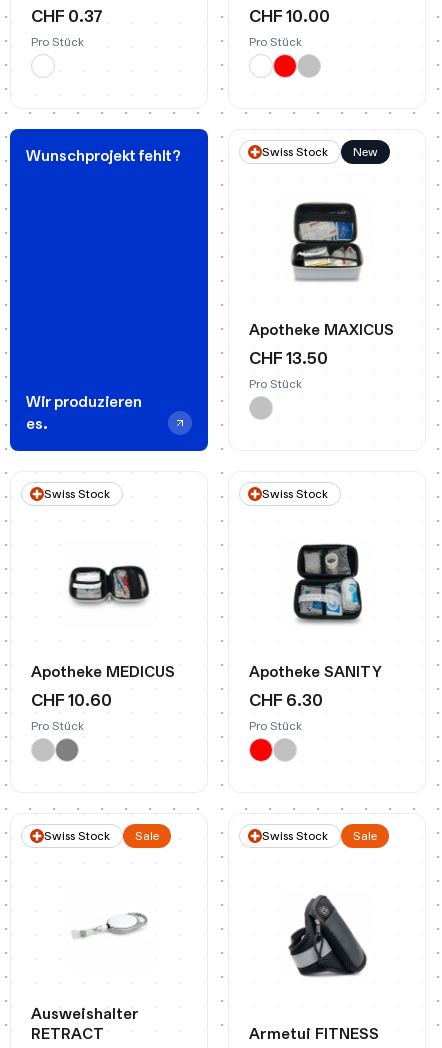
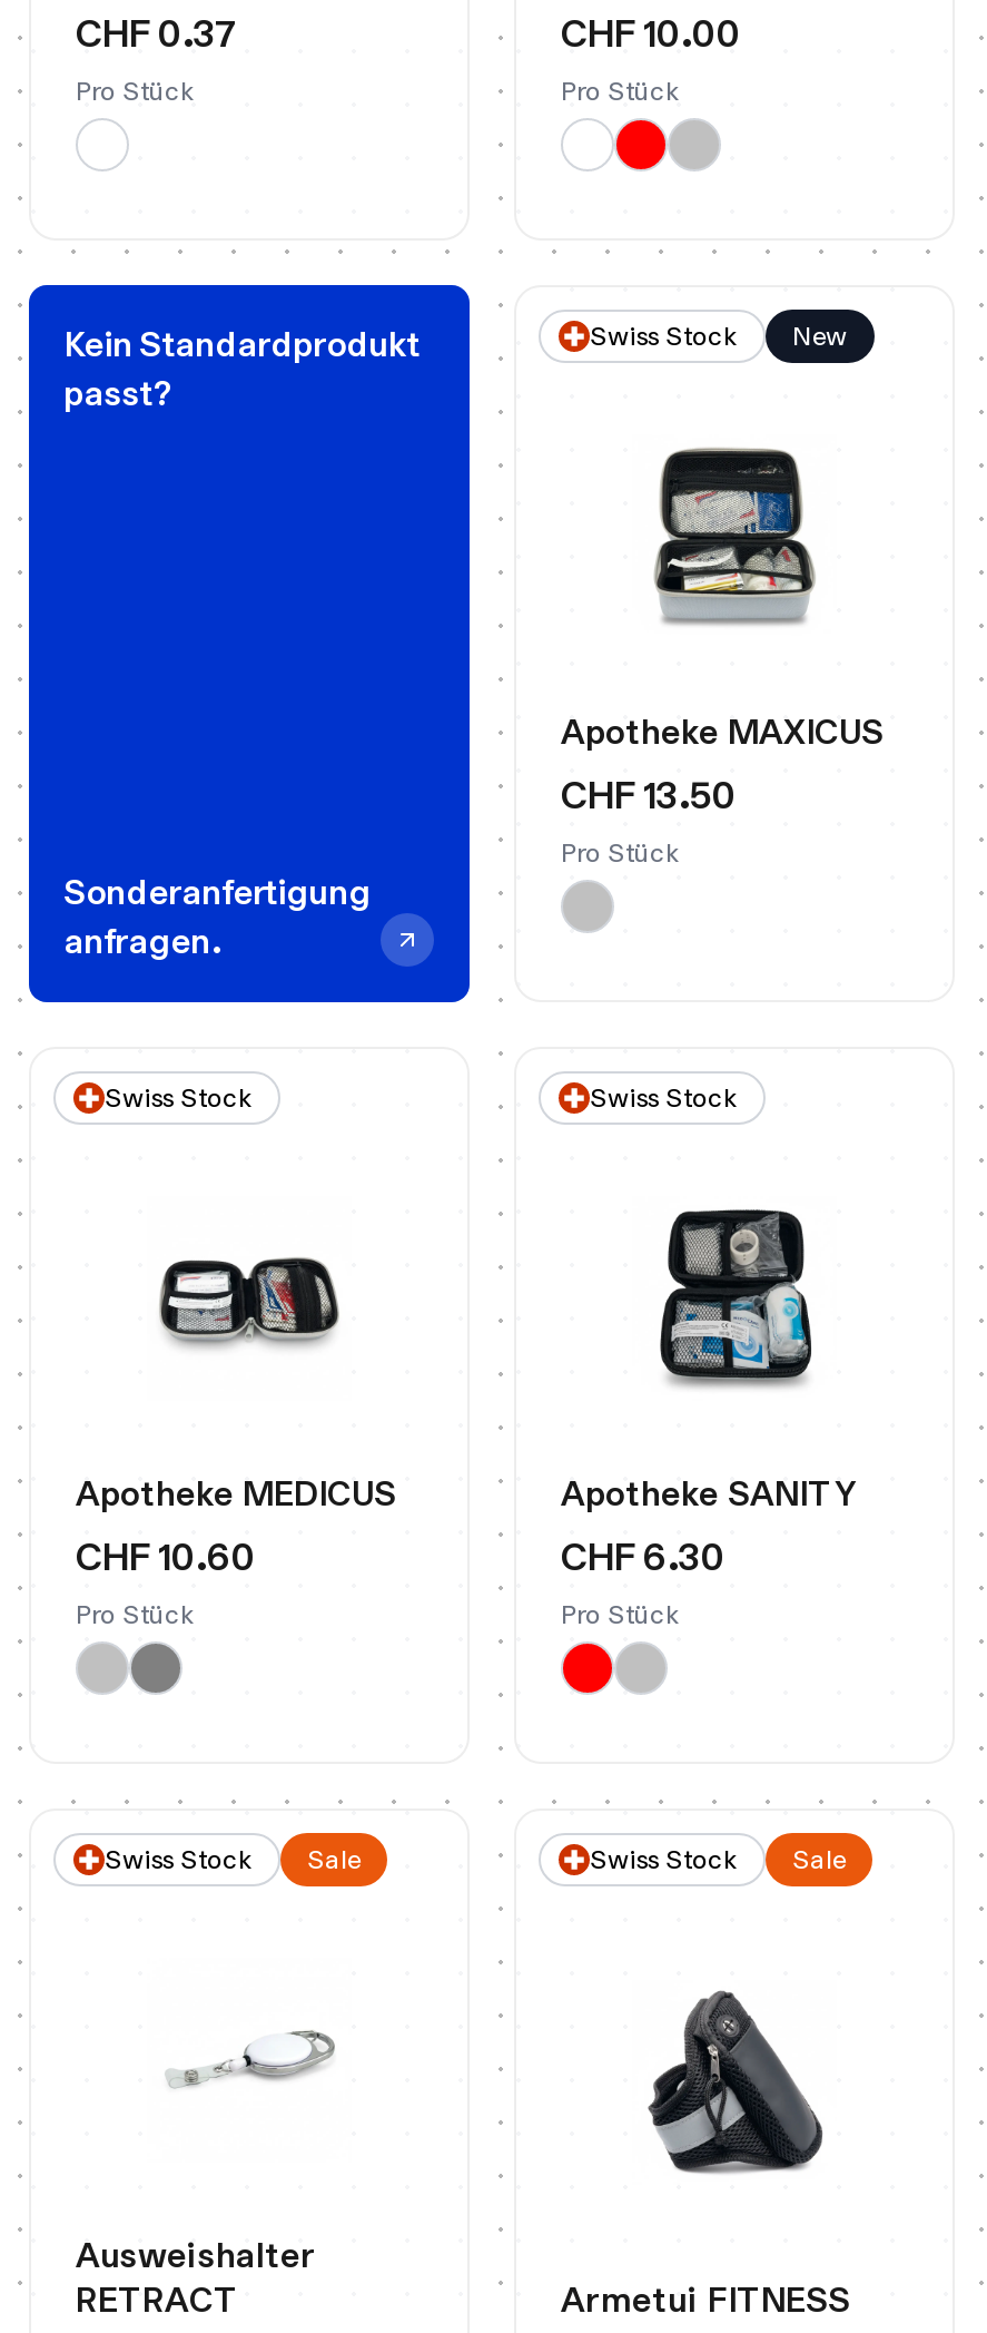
[26,146,181,165] Wunschprojekt fehlt? -> [65,324,421,416] Kein Standardprodukt | passt?
[26,392,142,433] Wir produzieren | es. -> [65,872,372,963] Sonderanfertigung | anfragen.

